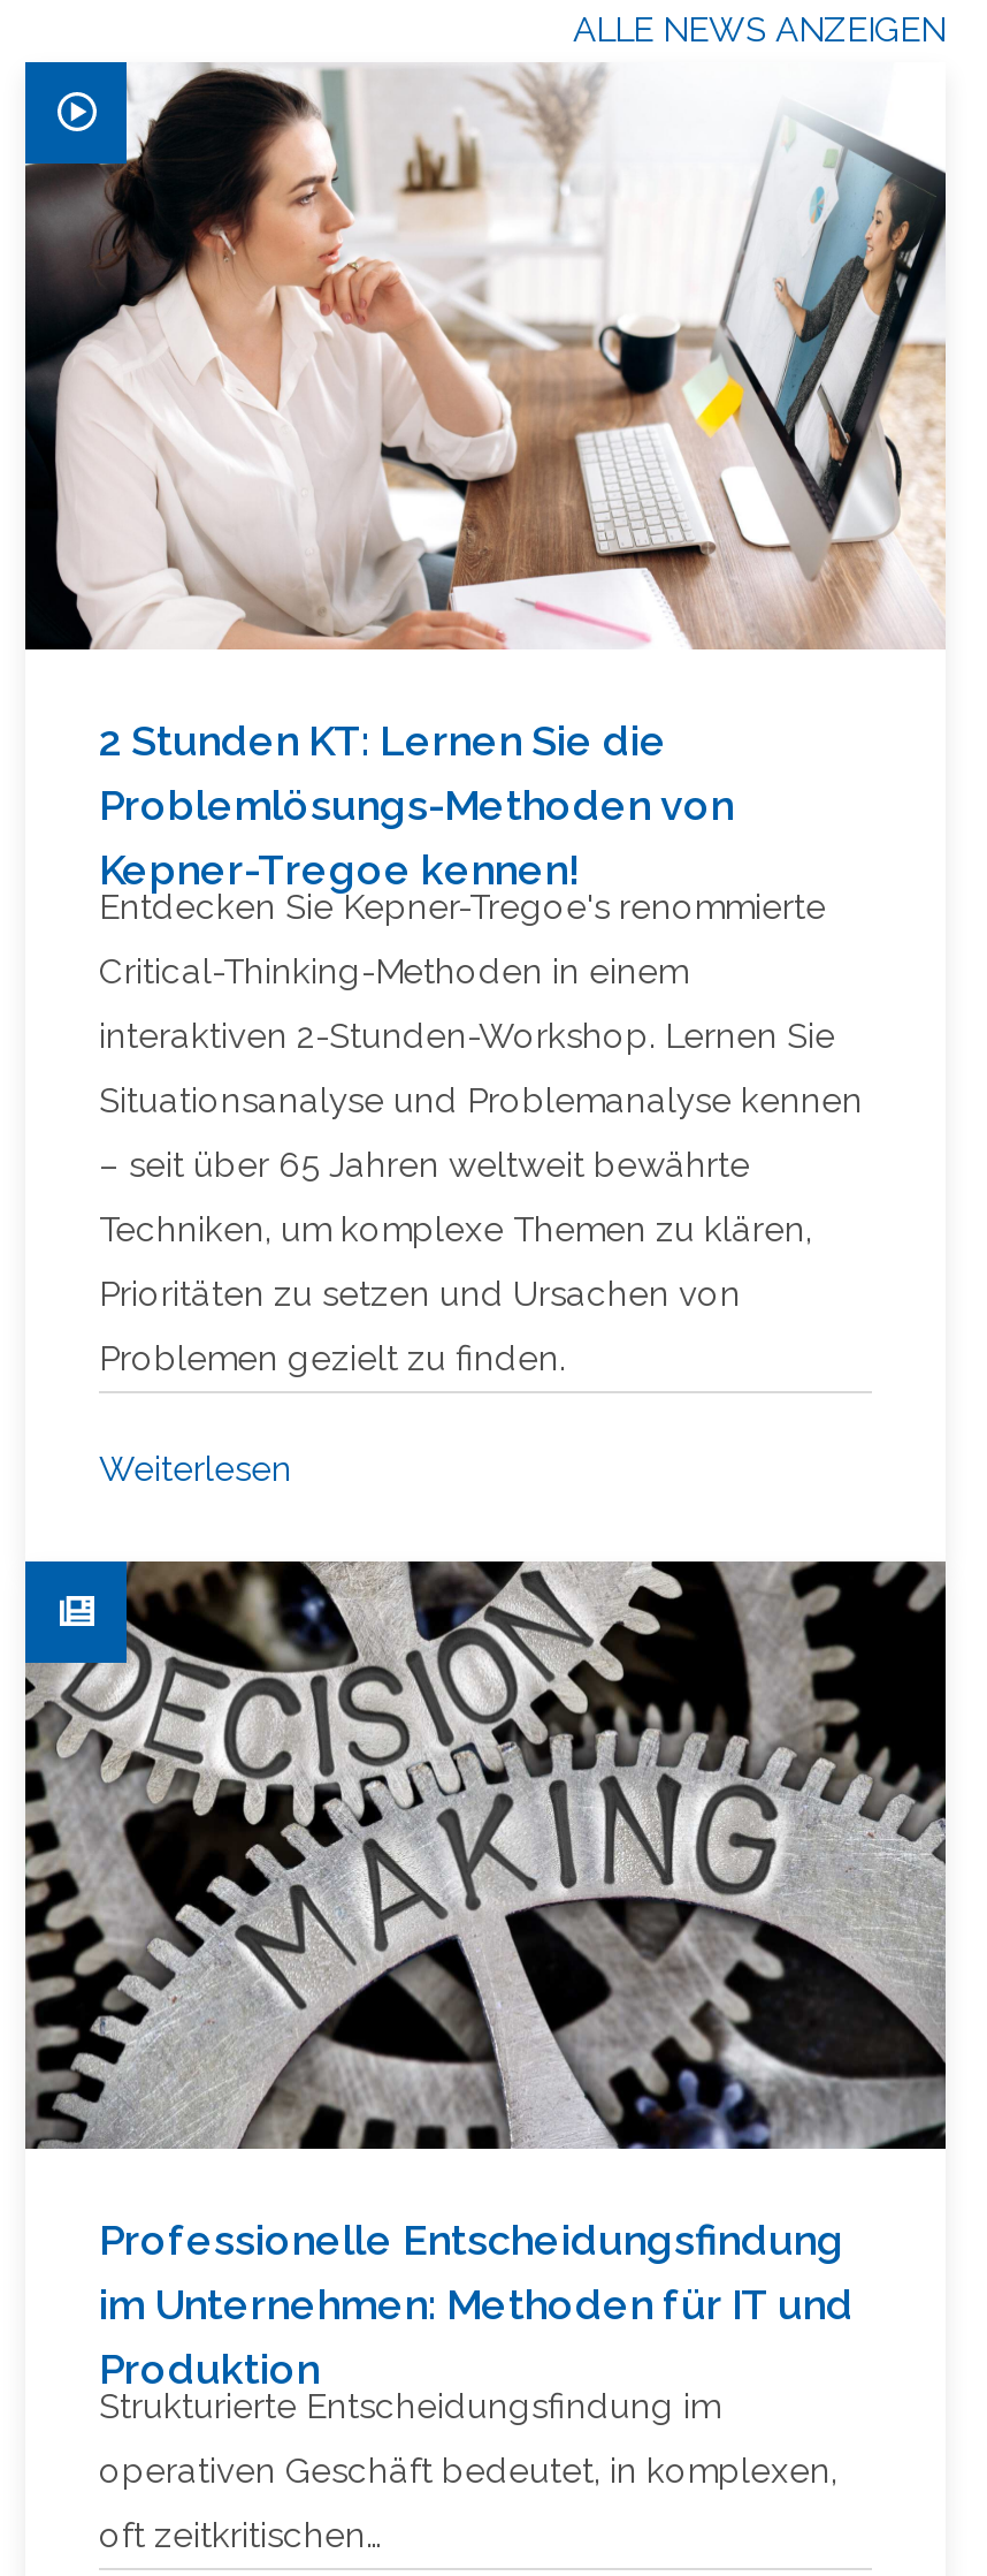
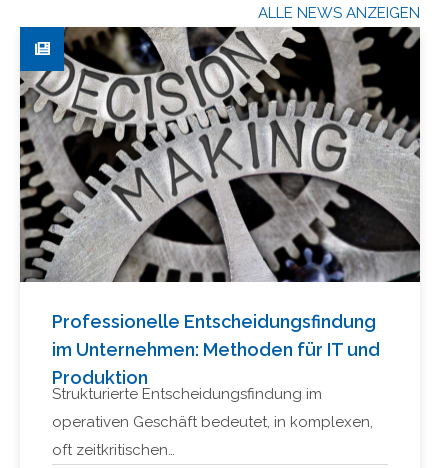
[23,62,948,1489] [image] | 2 Stunden KT: Lernen Sie die | Problemlösungs-Methoden von | Kepner-Tregoe kennen! | Entdecken Sie Kepner-Tregoe's renommierte | Critical-Thinking-Methoden in einem | interaktiven 2-Stunden-Workshop. Lernen Sie | Situationsanalyse und Problemanalyse kennen | – seit über 65 Jahren weltweit bewährte | Techniken, um komplexe Themen zu klären, | Prioritäten zu setzen und Ursachen von | Problemen gezielt zu finden. | Weiterlesen -> none

